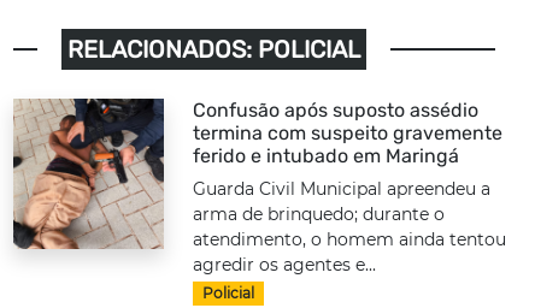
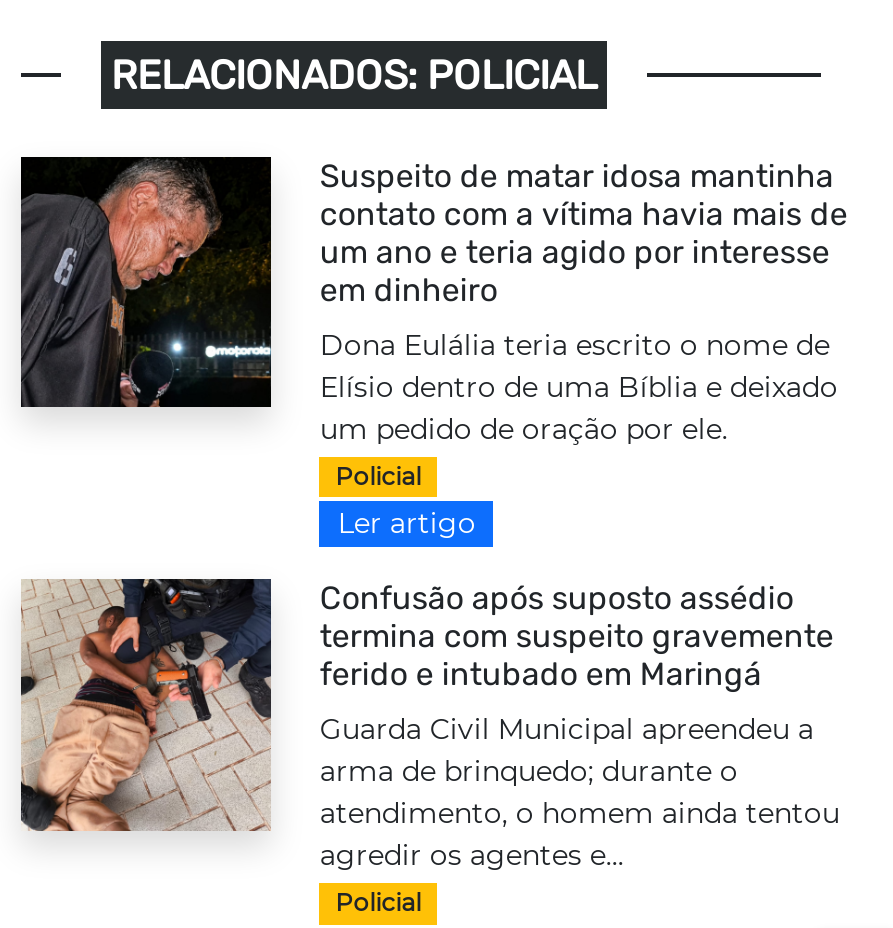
none -> [19,155,848,542] [image] | Suspeito de matar idosa mantinha | contato com a vítima havia mais de | um ano e teria agido por interesse | em dinheiro | Dona Eulália teria escrito o nome de | Elísio dentro de uma Bíblia e deixado | um pedido de oração por ele. | Policial | Ler artigo

